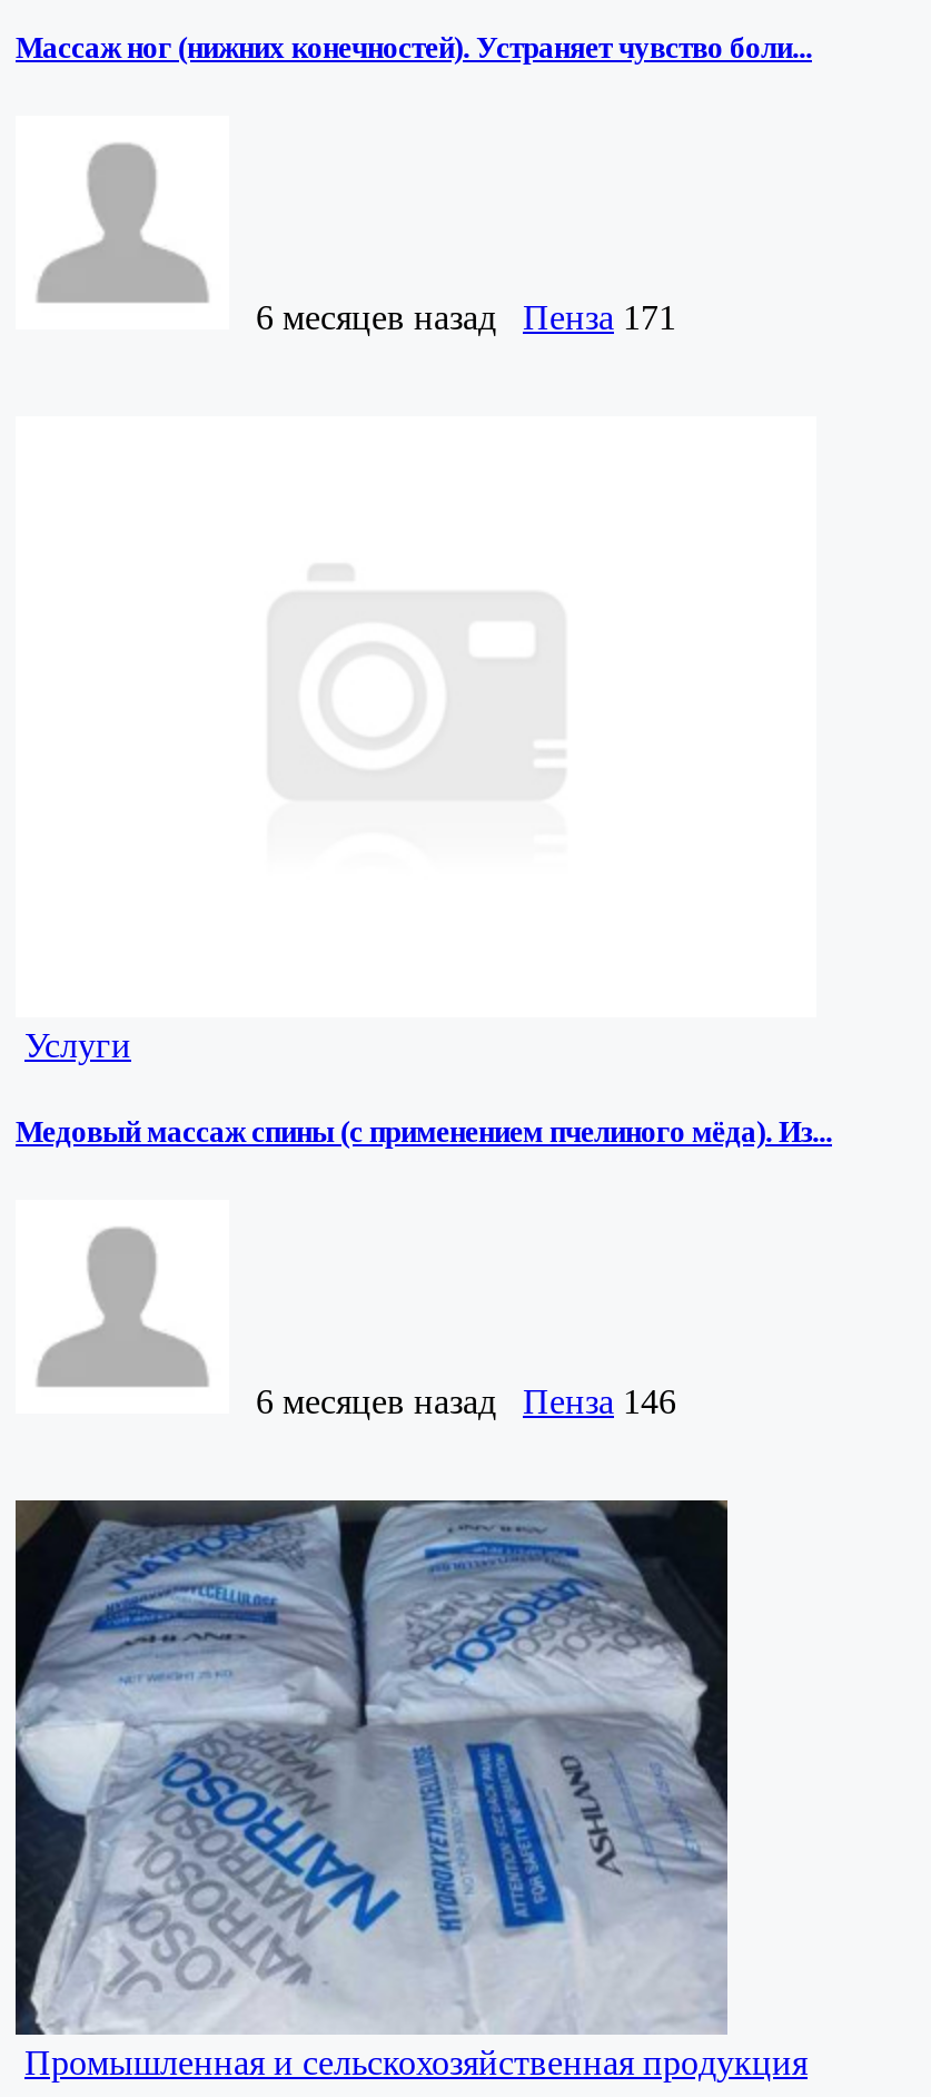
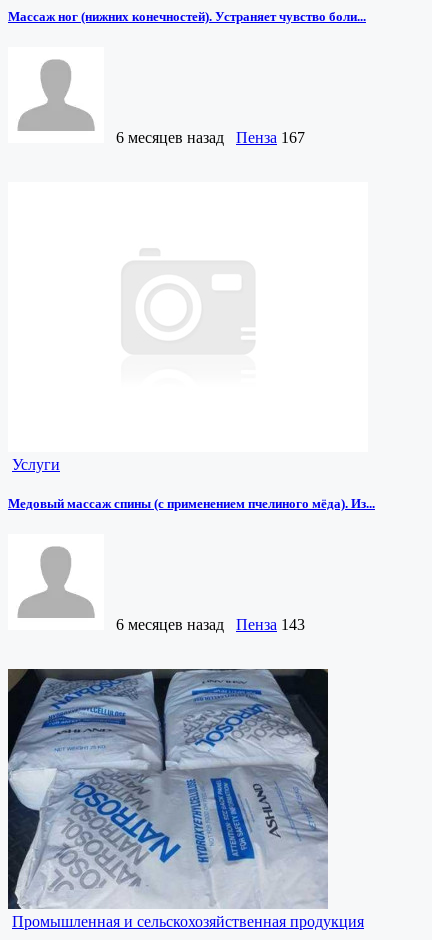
[256,298,676,335] 6 месяцев назад Пенза 171 -> [116,129,305,146] 6 месяцев назад Пенза 167
[256,1383,676,1420] 6 месяцев назад Пенза 146 -> [116,616,305,633] 6 месяцев назад Пенза 143

